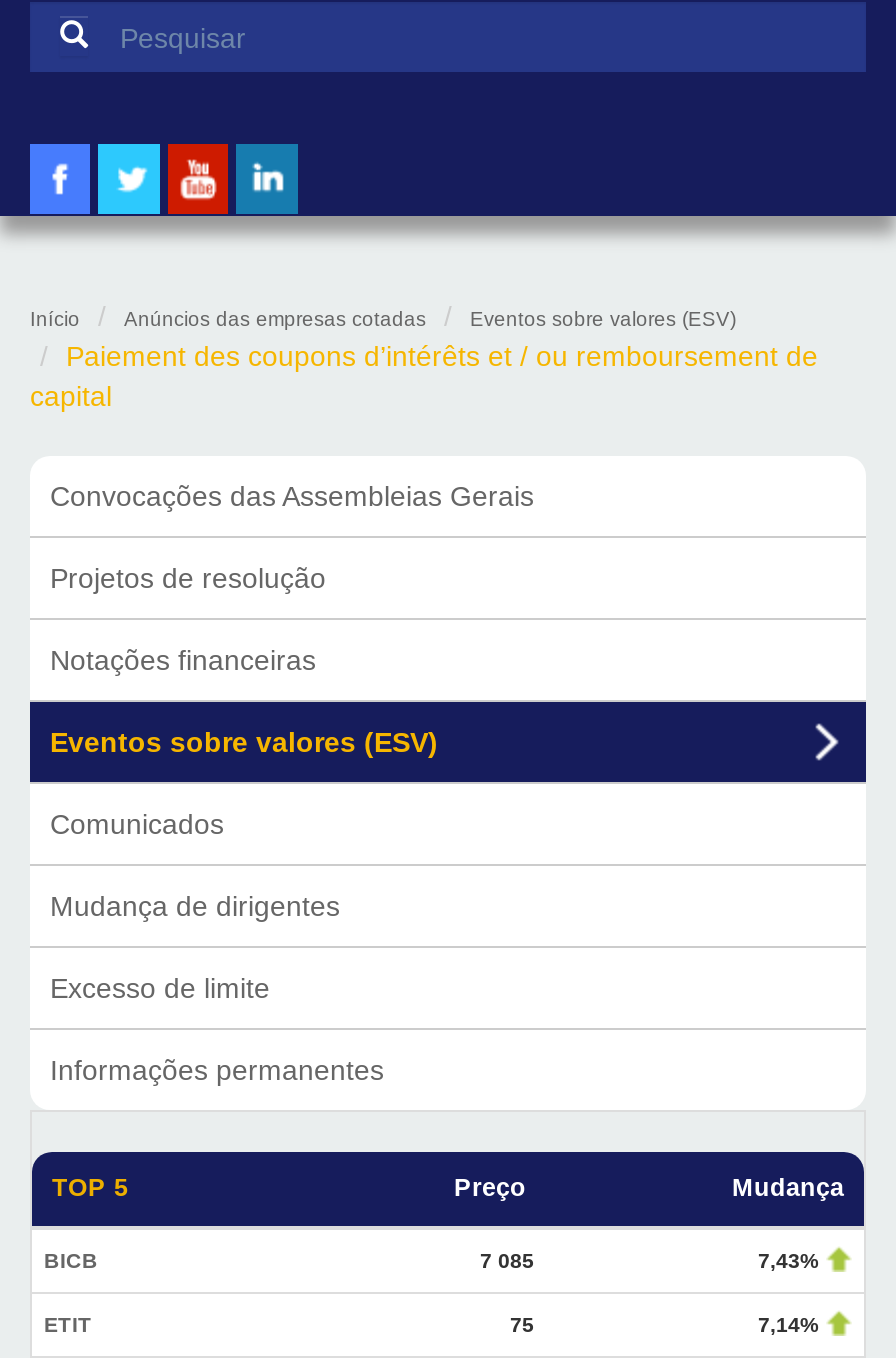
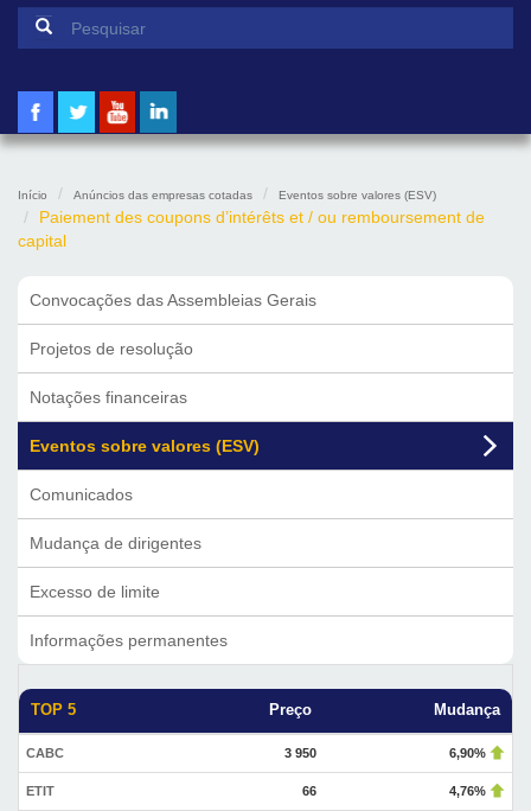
[44,1249,826,1273] BICB | 7 085 | 7,43% -> [26,746,490,760] CABC | 3 950 | 6,90%
[510,1313,826,1337] 75 | 7,14% -> [302,784,490,798] 66 | 4,76%

